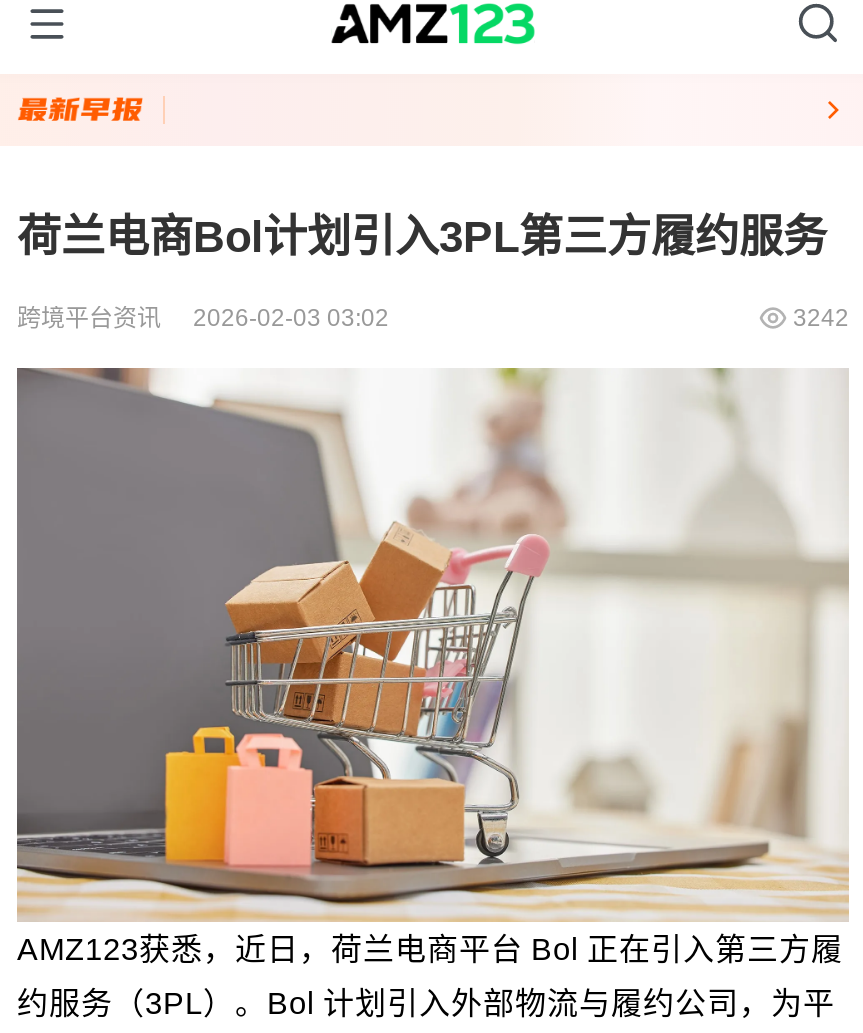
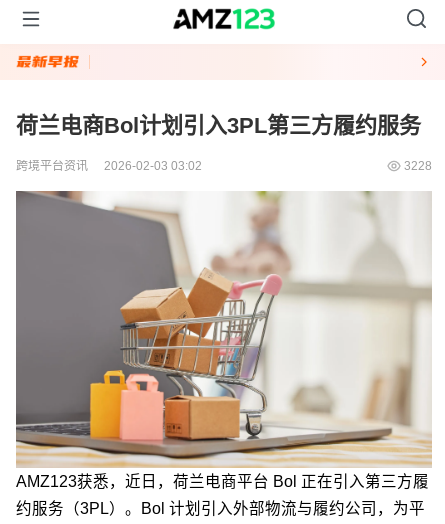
[793,304,849,332] 3242 -> [404,159,432,173] 3228

